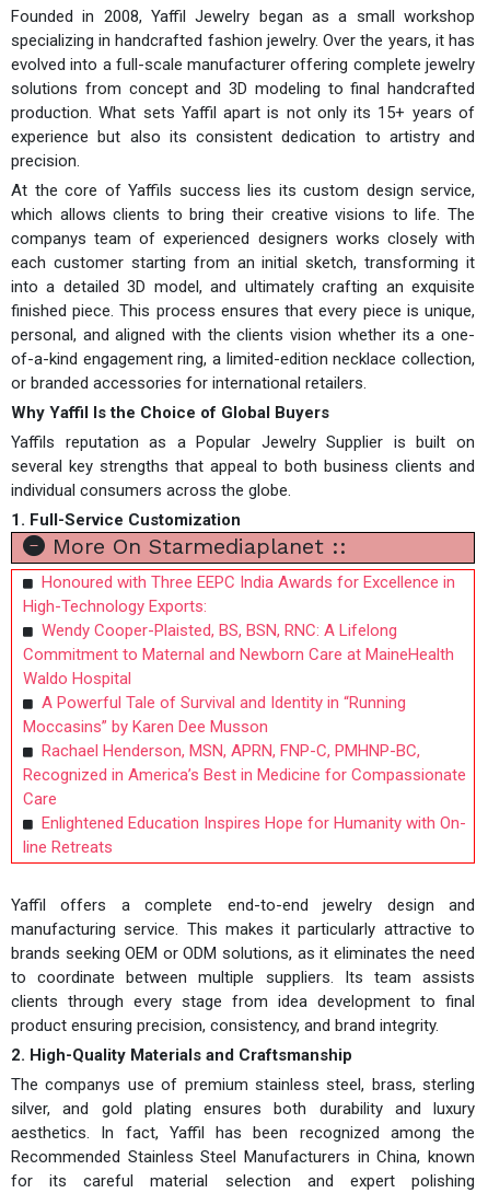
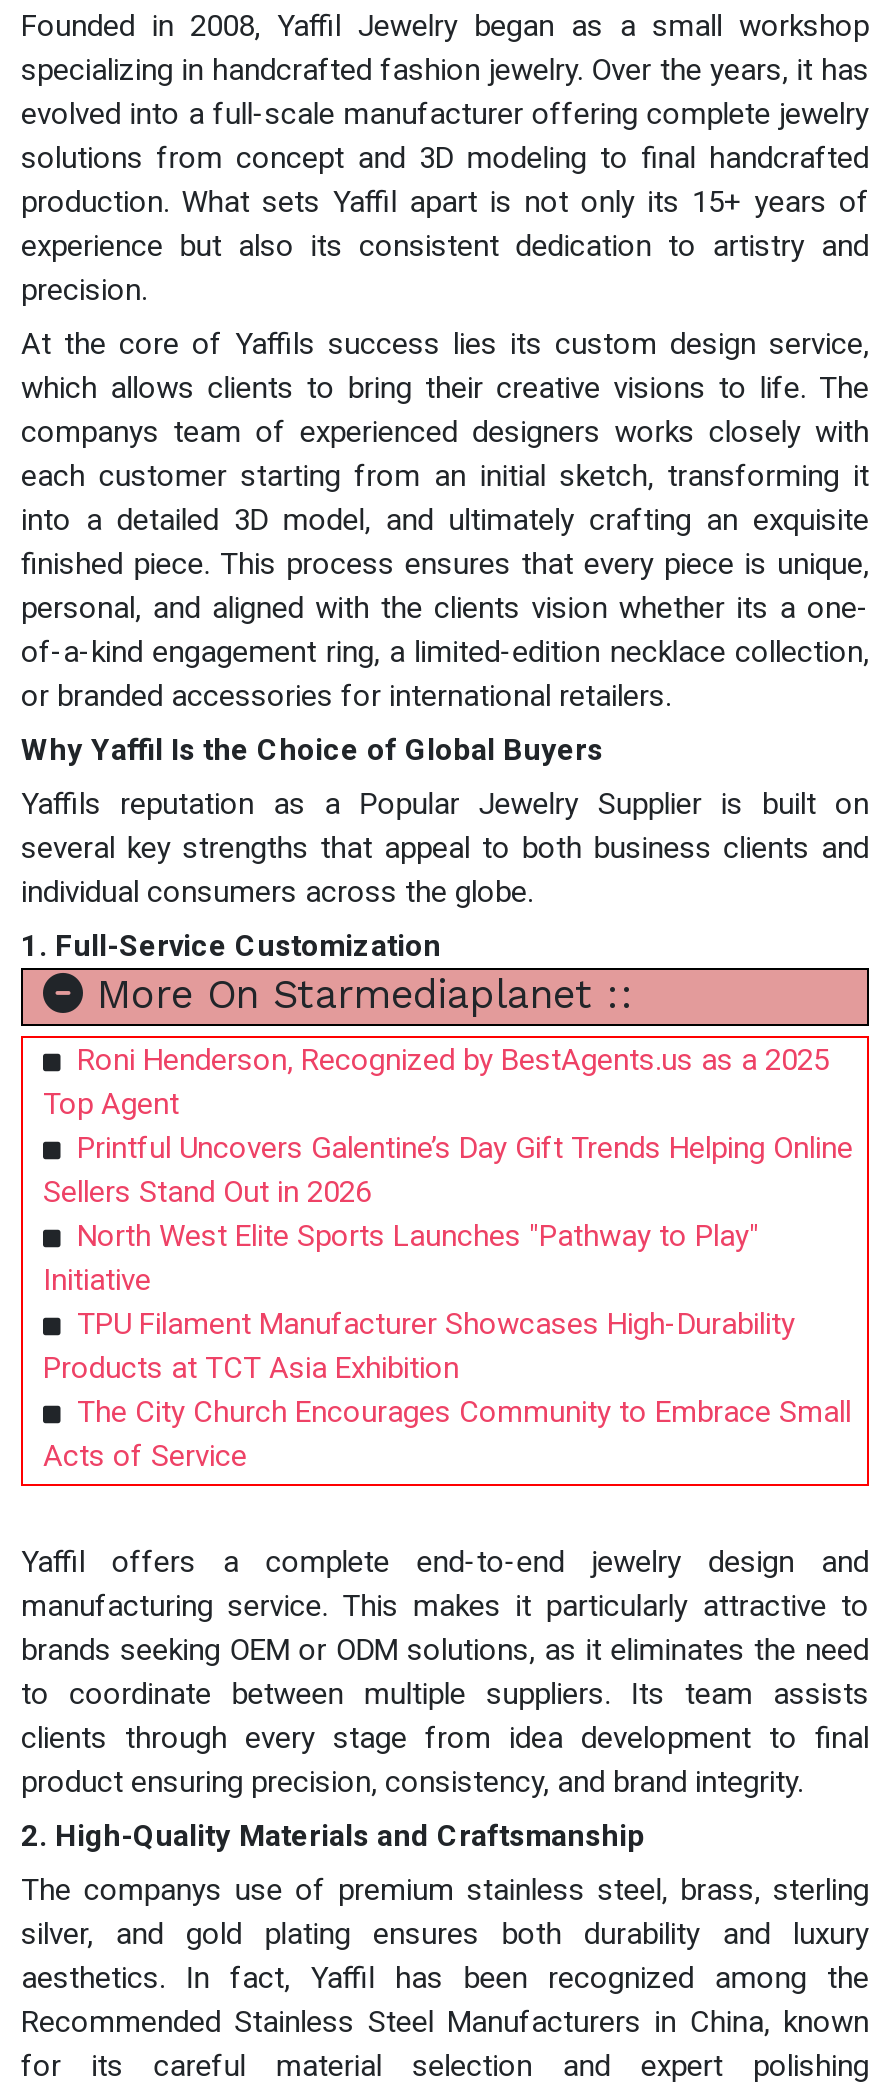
[23,573,466,857] Honoured with Three EEPC India Awards for Excellence in | High-Technology Exports: | Wendy Cooper-Plaisted, BS, BSN, RNC: A Lifelong | Commitment to Maternal and Newborn Care at MaineHealth | Waldo Hospital | A Powerful Tale of Survival and Identity in “Running | Moccasins” by Karen Dee Musson | Rachael Henderson, MSN, APRN, FNP-C, PMHNP-BC, | Recognized in America’s Best in Medicine for Compassionate | Care | Enlightened Education Inspires Hope for Humanity with On- | line Retreats -> [43,1043,853,1475] Roni Henderson, Recognized by BestAgents.us as a 2025 | Top Agent | Printful Uncovers Galentine’s Day Gift Trends Helping Online | Sellers Stand Out in 2026 | North West Elite Sports Launches "Pathway to Play" | Initiative | TPU Filament Manufacturer Showcases High-Durability | Products at TCT Asia Exhibition | The City Church Encourages Community to Embrace Small | Acts of Service

